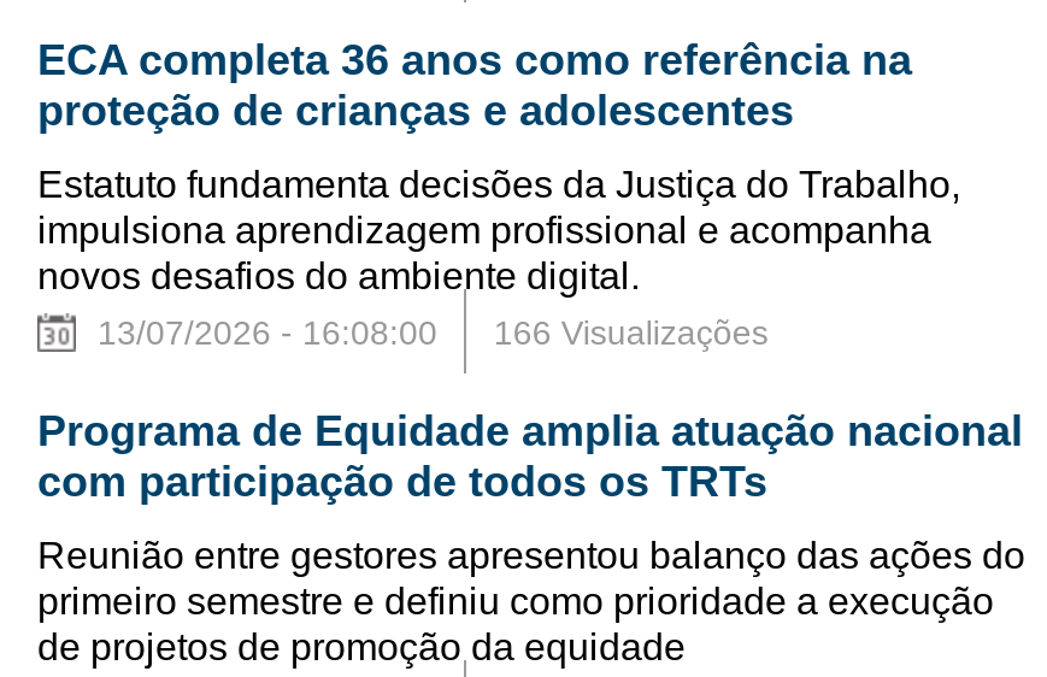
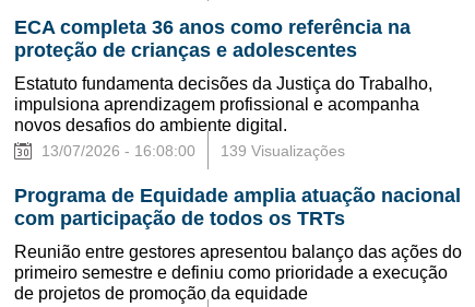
[494,312,768,351] 166 Visualizações -> [221,142,345,159] 139 Visualizações

